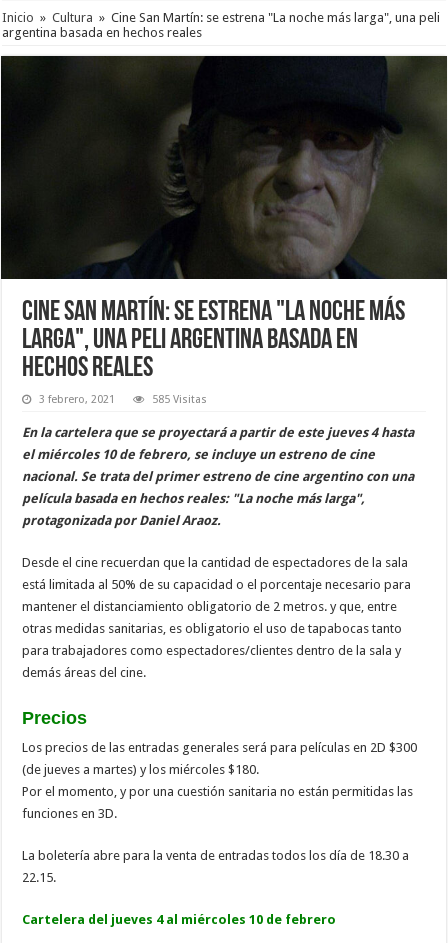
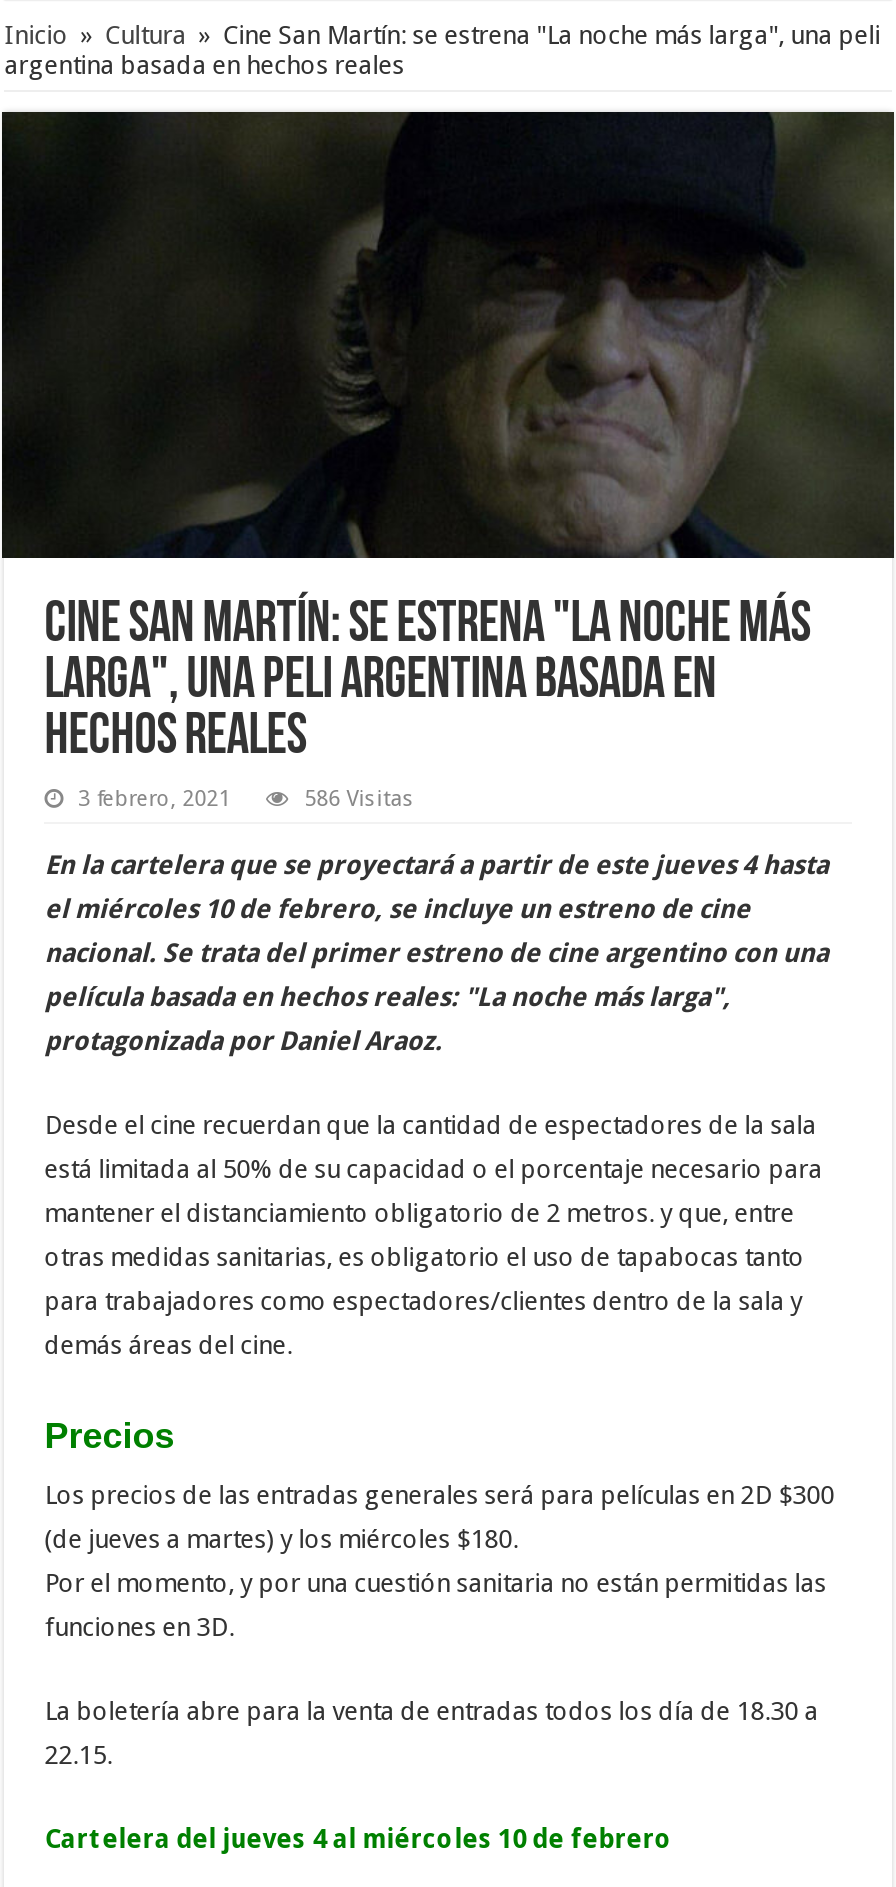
[152,393,207,406] 585 Visitas -> [304,785,414,811] 586 Visitas

